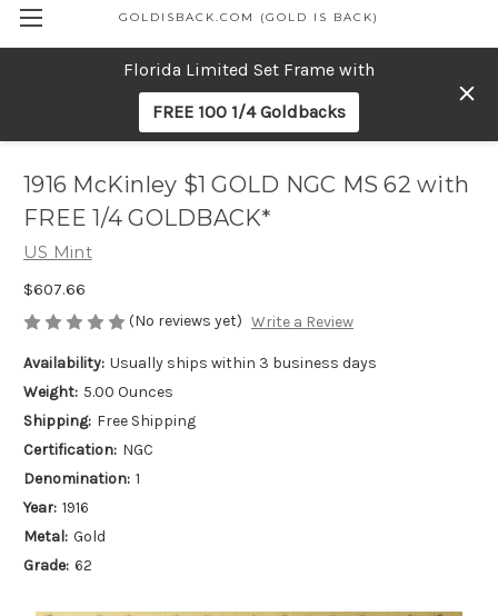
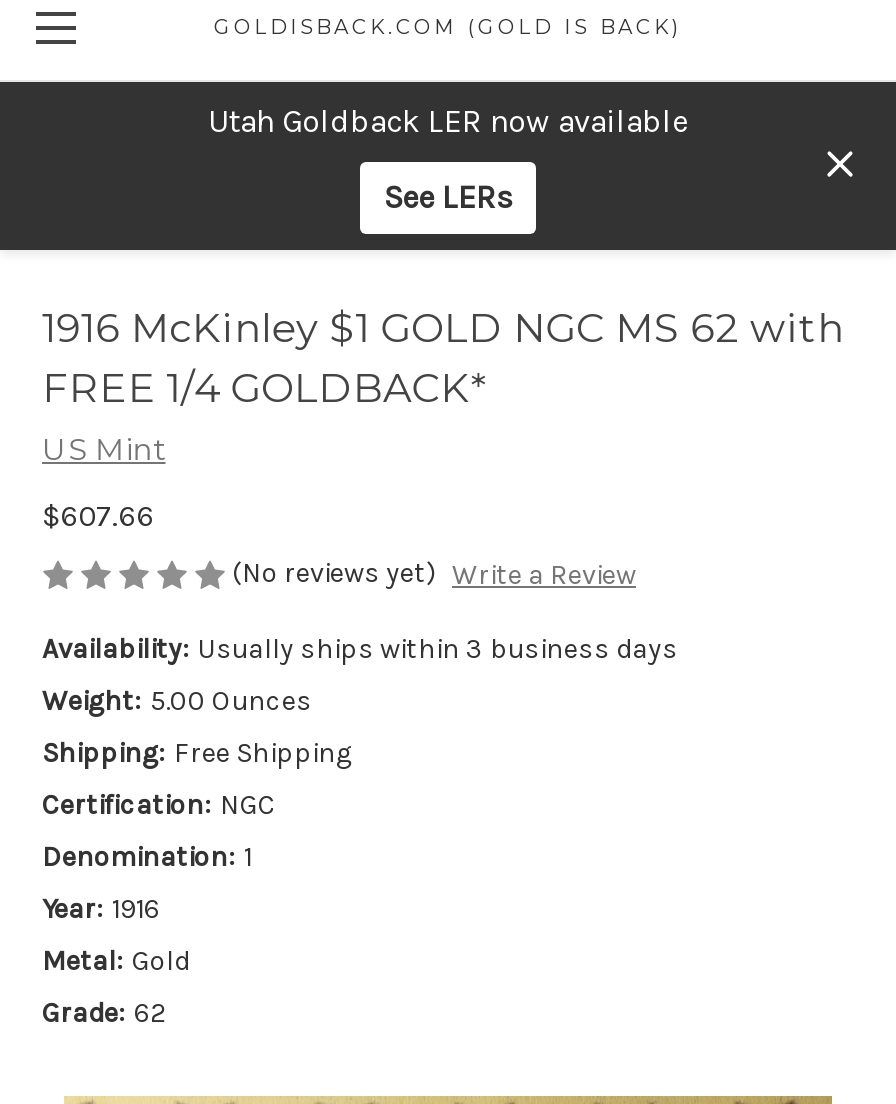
[123,59,375,80] Florida Limited Set Frame with -> [208,102,688,140] Utah Goldback LER now available
[152,101,346,122] FREE 100 1/4 Goldbacks -> [384,178,512,216] See LERs

